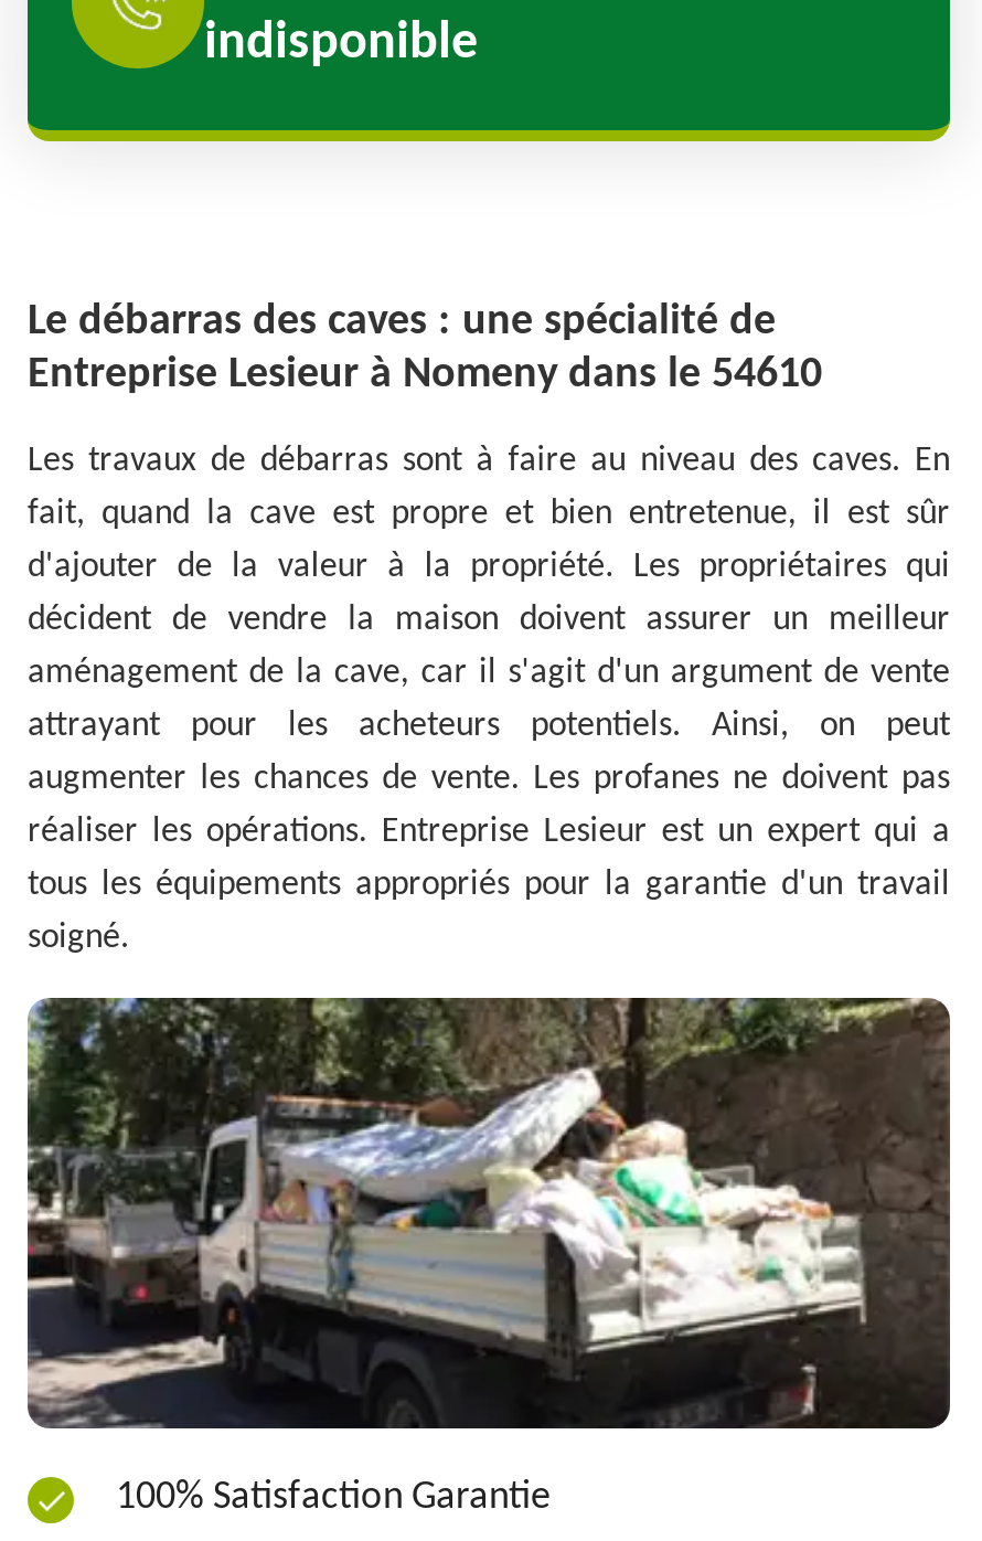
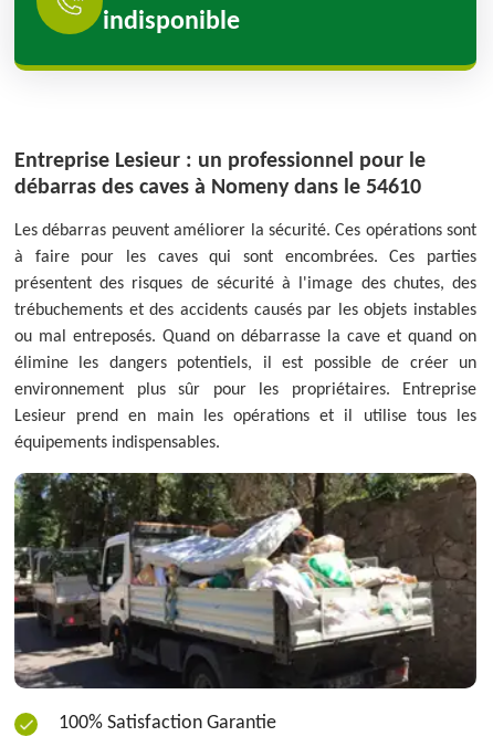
[28,300,950,956] Le débarras des caves : une spécialité de | Entreprise Lesieur à Nomeny dans le 54610 | Les travaux de débarras sont à faire au niveau des caves. En | fait, quand la cave est propre et bien entretenue, il est sûr | d'ajouter de la valeur à la propriété. Les propriétaires qui | décident de vendre la maison doivent assurer un meilleur | aménagement de la cave, car il s'agit d'un argument de vente | attrayant pour les acheteurs potentiels. Ainsi, on peut | augmenter les chances de vente. Les profanes ne doivent pas | réaliser les opérations. Entreprise Lesieur est un expert qui a | tous les équipements appropriés pour la garantie d'un travail | soigné. -> [14,150,476,452] Entreprise Lesieur : un professionnel pour le | débarras des caves à Nomeny dans le 54610 | Les débarras peuvent améliorer la sécurité. Ces opérations sont | à faire pour les caves qui sont encombrées. Ces parties | présentent des risques de sécurité à l'image des chutes, des | trébuchements et des accidents causés par les objets instables | ou mal entreposés. Quand on débarrasse la cave et quand on | élimine les dangers potentiels, il est possible de créer un | environnement plus sûr pour les propriétaires. Entreprise | Lesieur prend en main les opérations et il utilise tous les | équipements indispensables.

